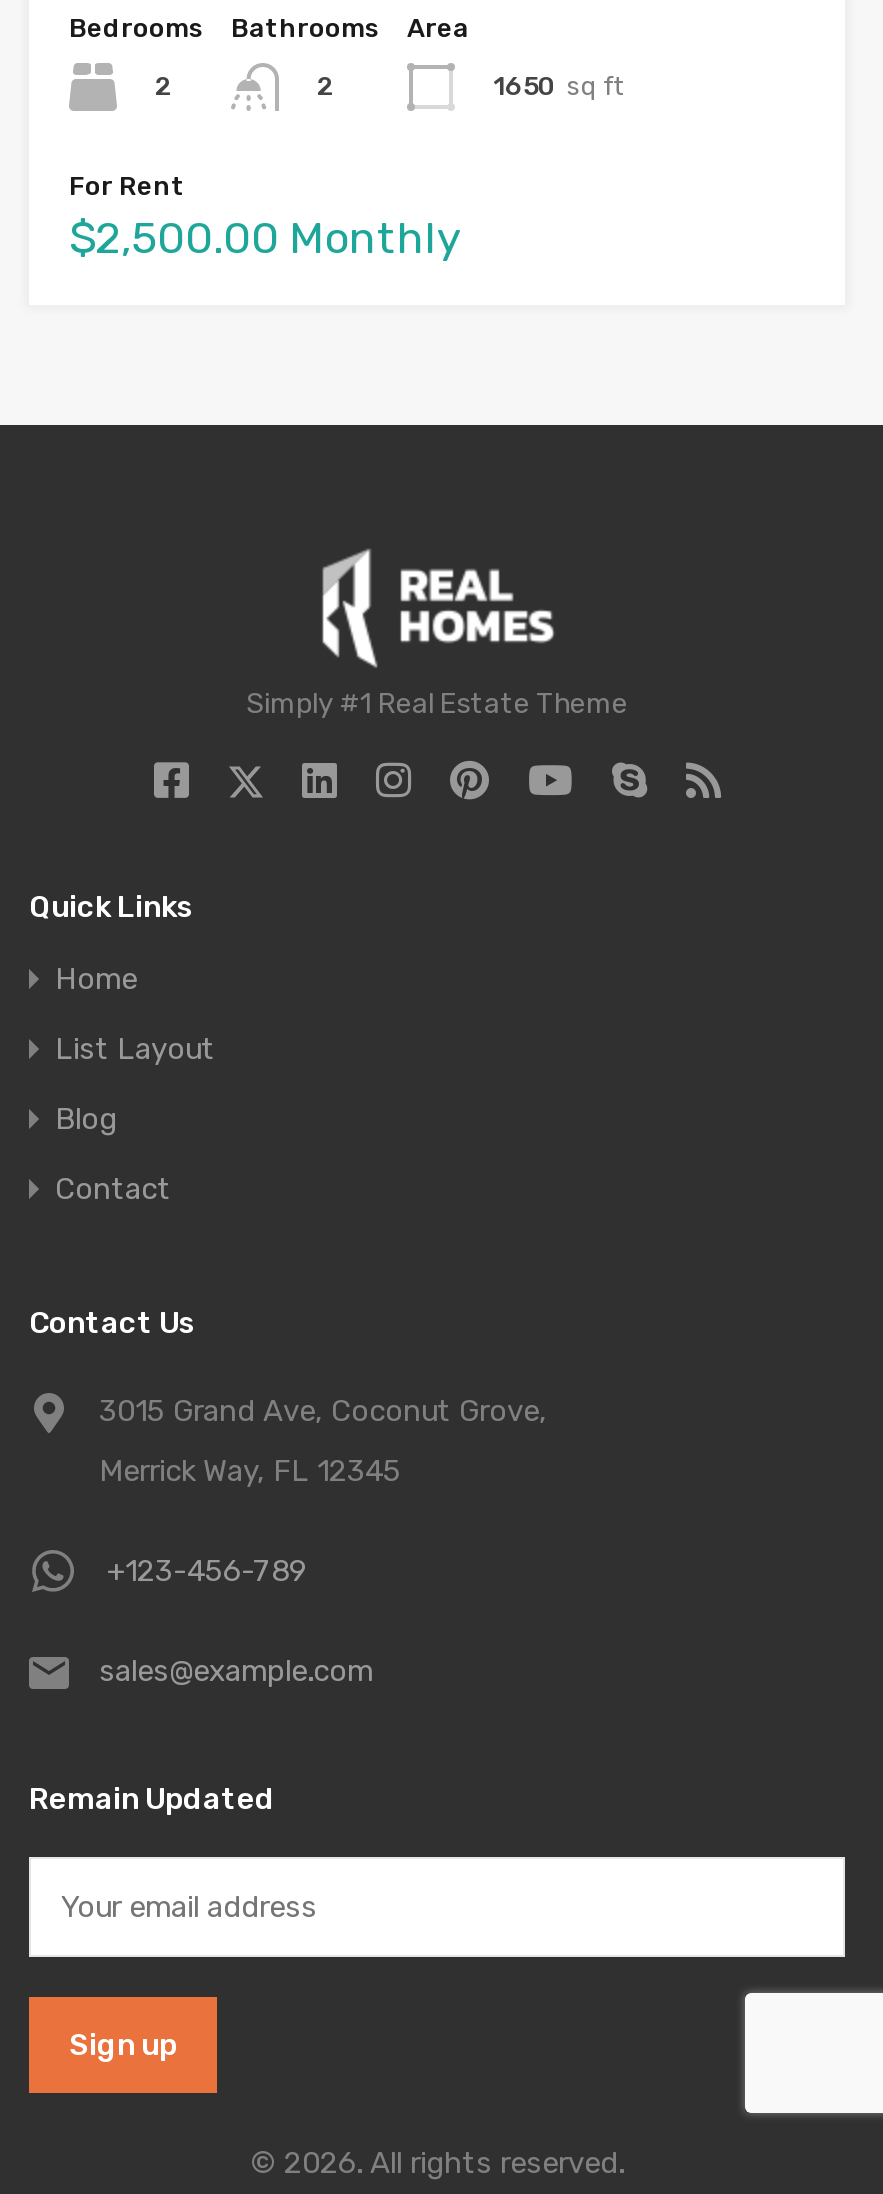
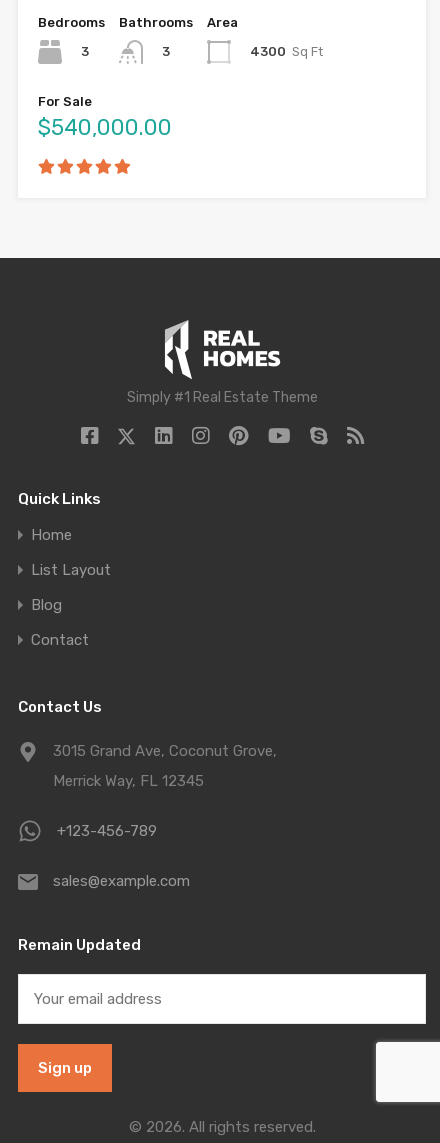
[155,71,173,101] 2 -> [81,44,89,59] 3
[317,71,335,101] 2 -> [162,44,170,59] 3
[493,71,623,101] 1650 sq ft -> [250,44,323,59] 4300 Sq Ft
[69,171,461,265] For Rent | $2,500.00 Monthly -> [38,94,172,141] For Sale | $540,000.00

